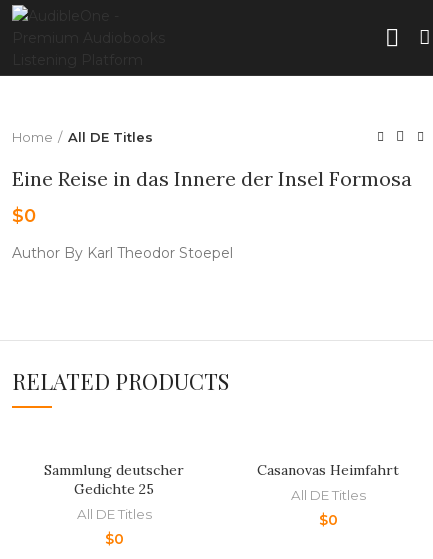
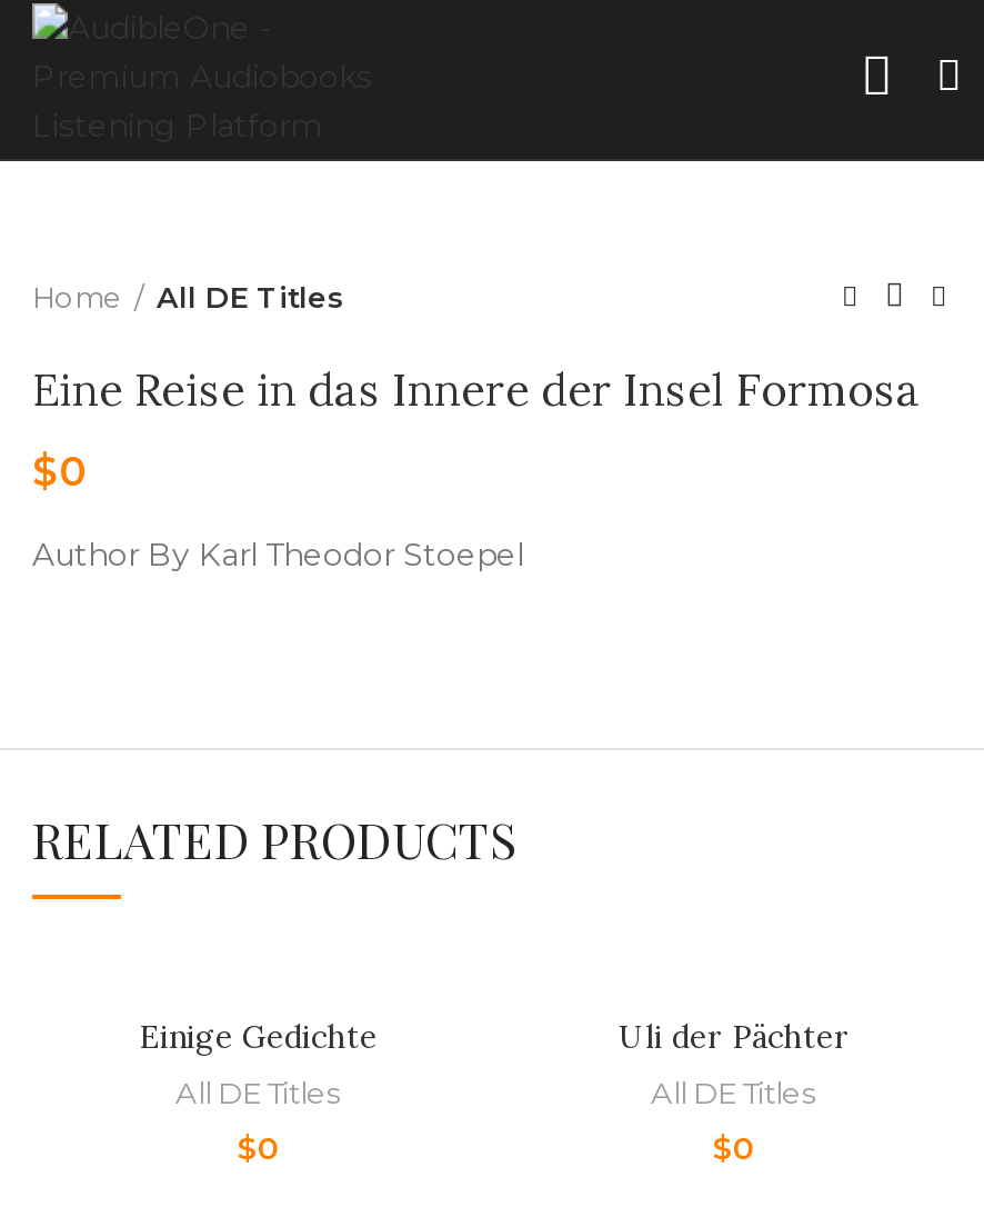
[44,461,184,498] Sammlung deutscher | Gedichte 25 -> [140,1017,378,1057] Einige Gedichte
[257,461,399,479] Casanovas Heimfahrt -> [619,1017,850,1057] Uli der Pächter

